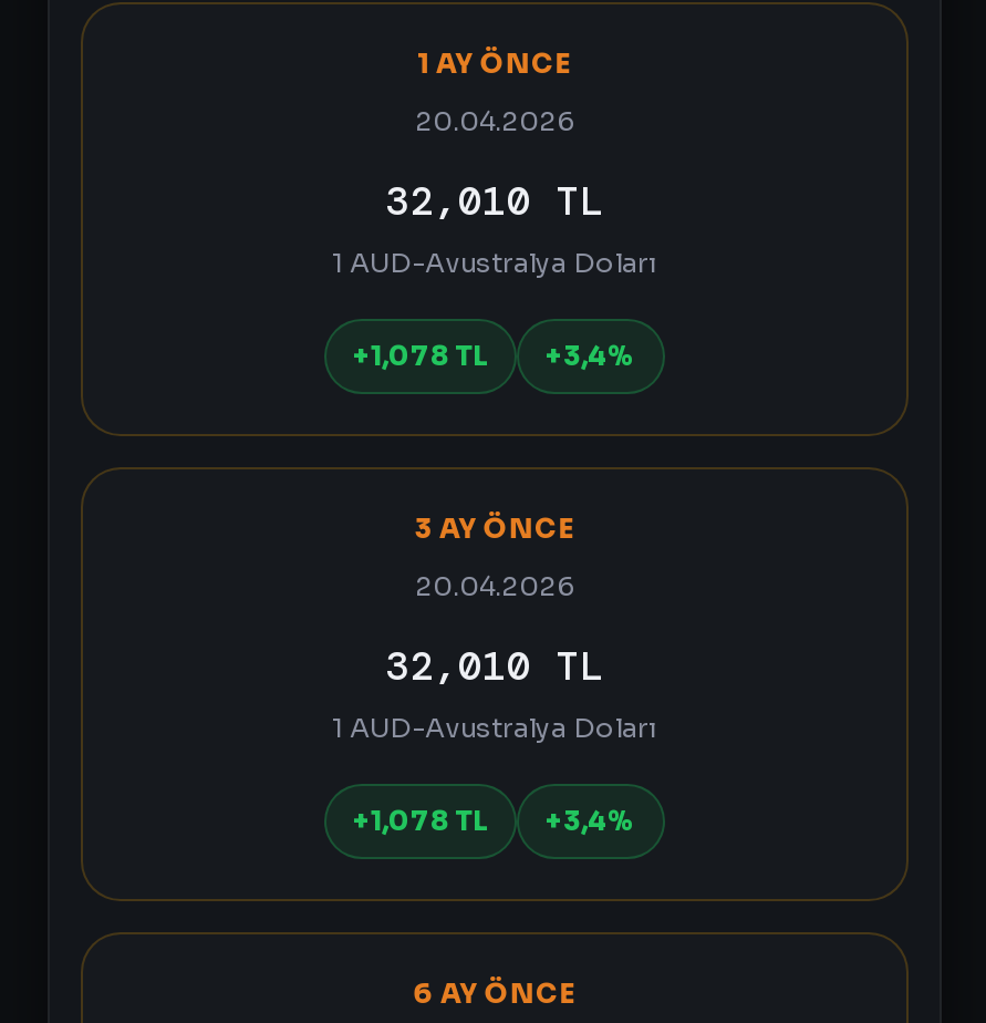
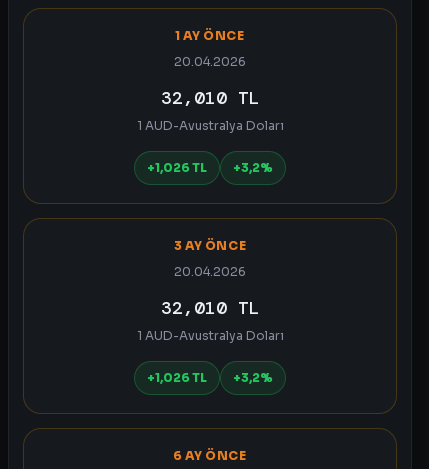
[353,339,488,372] +1,078 TL -> [147,160,207,175] +1,026 TL
[546,339,636,372] +3,4% -> [233,160,273,175] +3,2%
[353,804,488,837] +1,078 TL -> [147,370,207,385] +1,026 TL
[546,804,636,837] +3,4% -> [233,370,273,385] +3,2%

